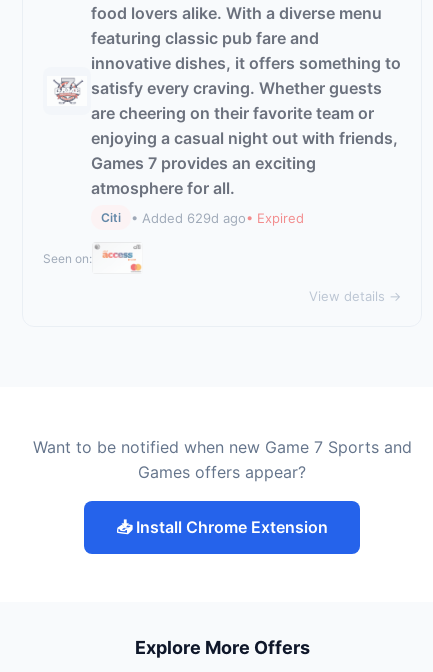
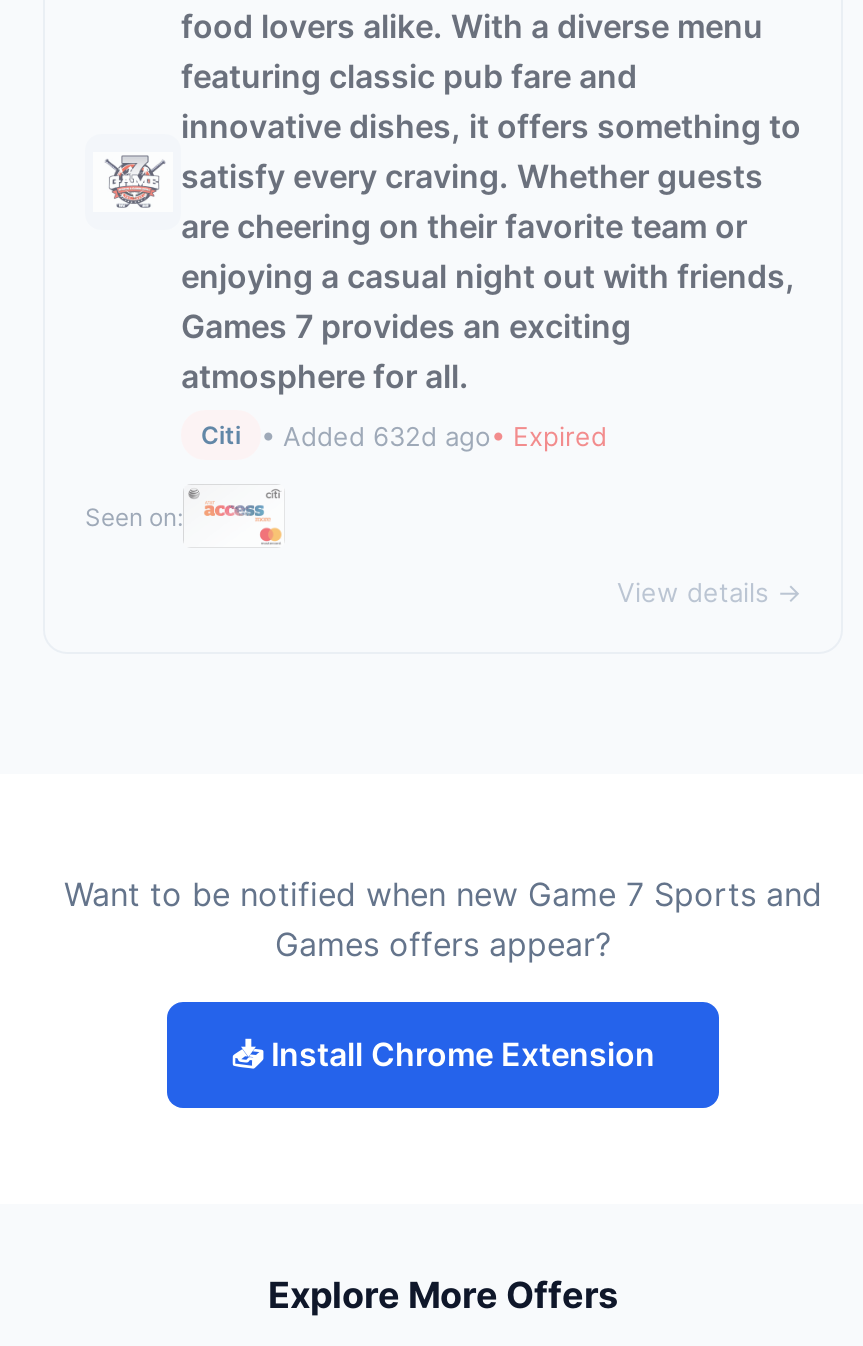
[131,209,304,225] • Added 629d ago• Expired -> [261,419,607,451] • Added 632d ago• Expired

